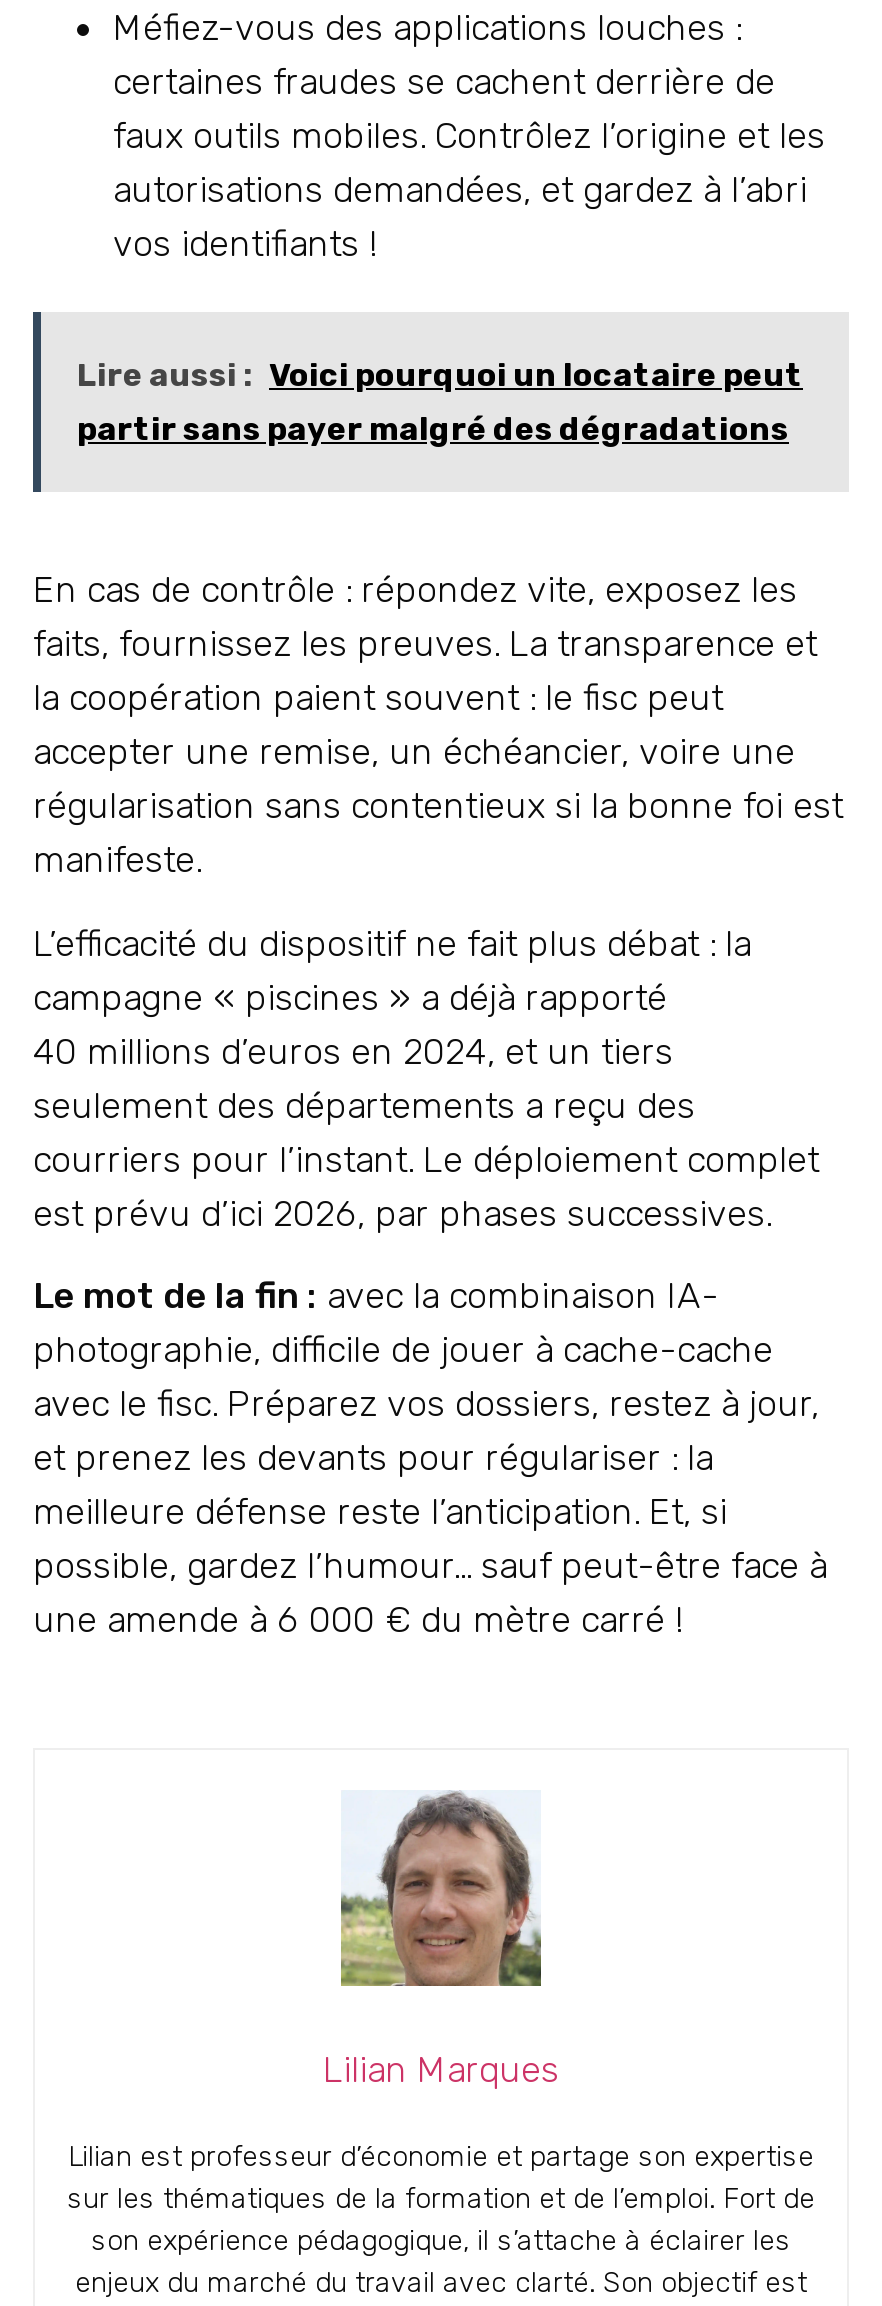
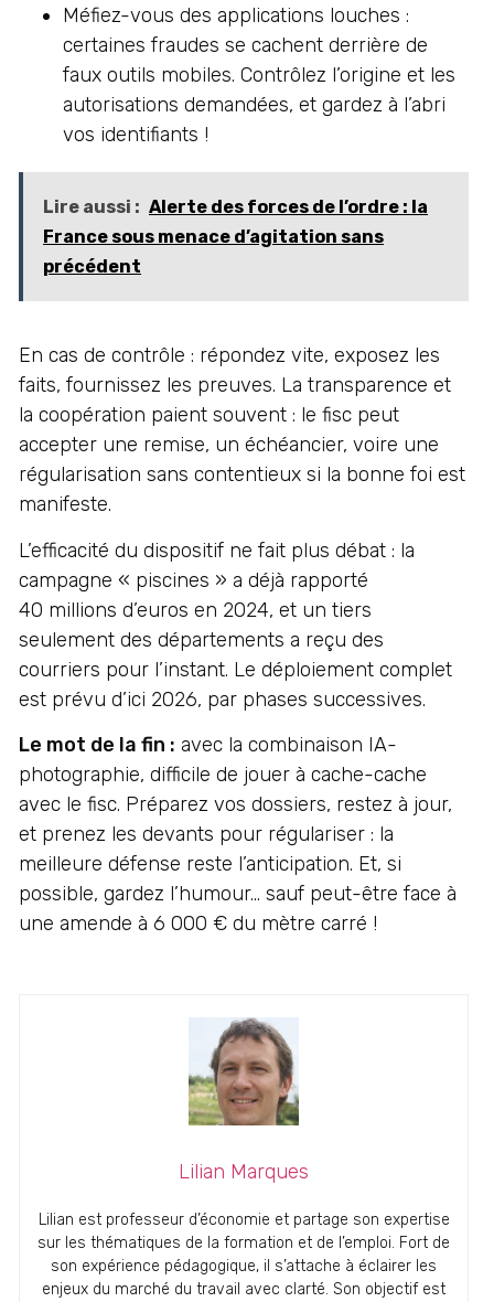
[77,357,803,449] Lire aussi : Voici pourquoi un locataire peut | partir sans payer malgré des dégradations -> [43,197,428,277] Lire aussi : Alerte des forces de l’ordre : la | France sous menace d’agitation sans | précédent

